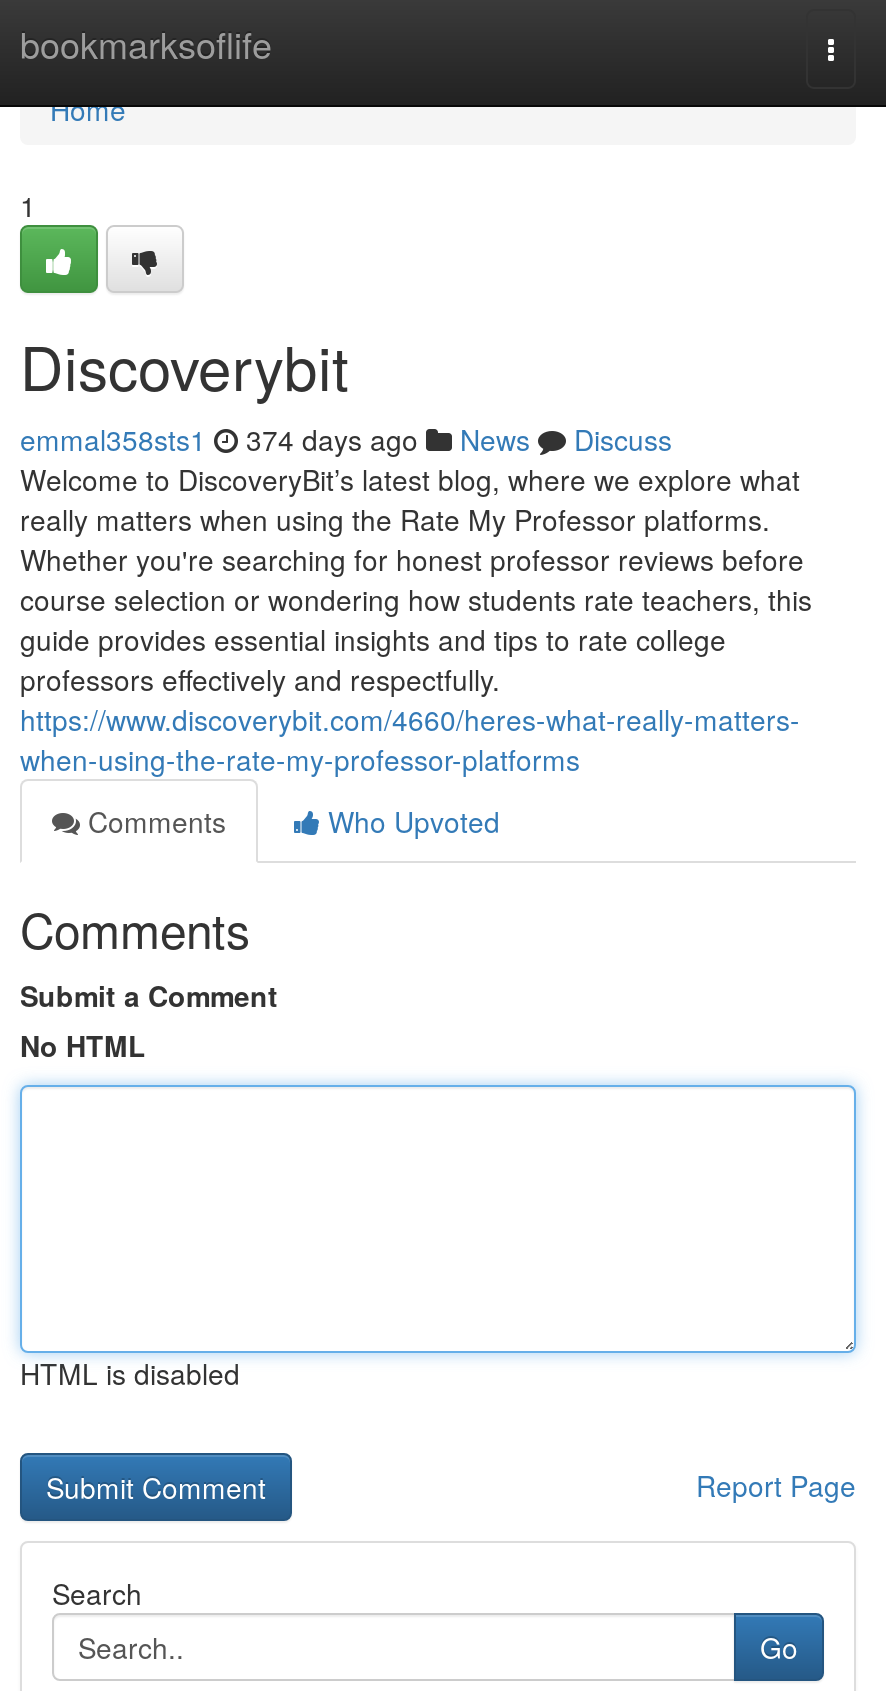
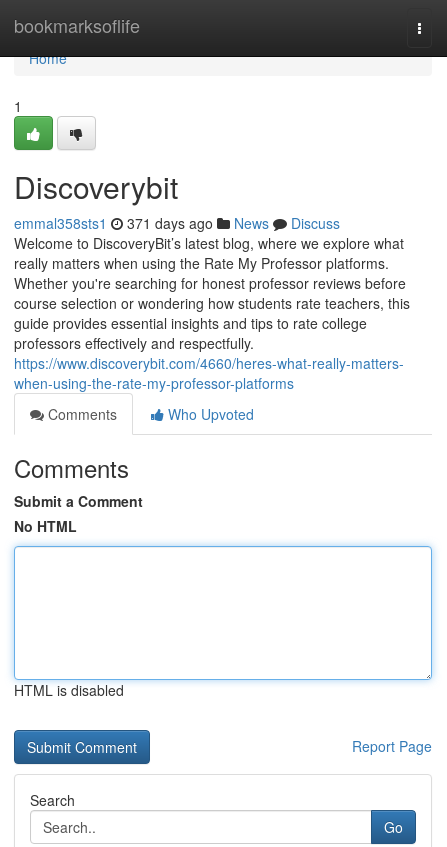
[20,419,672,459] emmal358sts1 374 days ago News Discuss -> [14,213,340,233] emmal358sts1 371 days ago News Discuss

